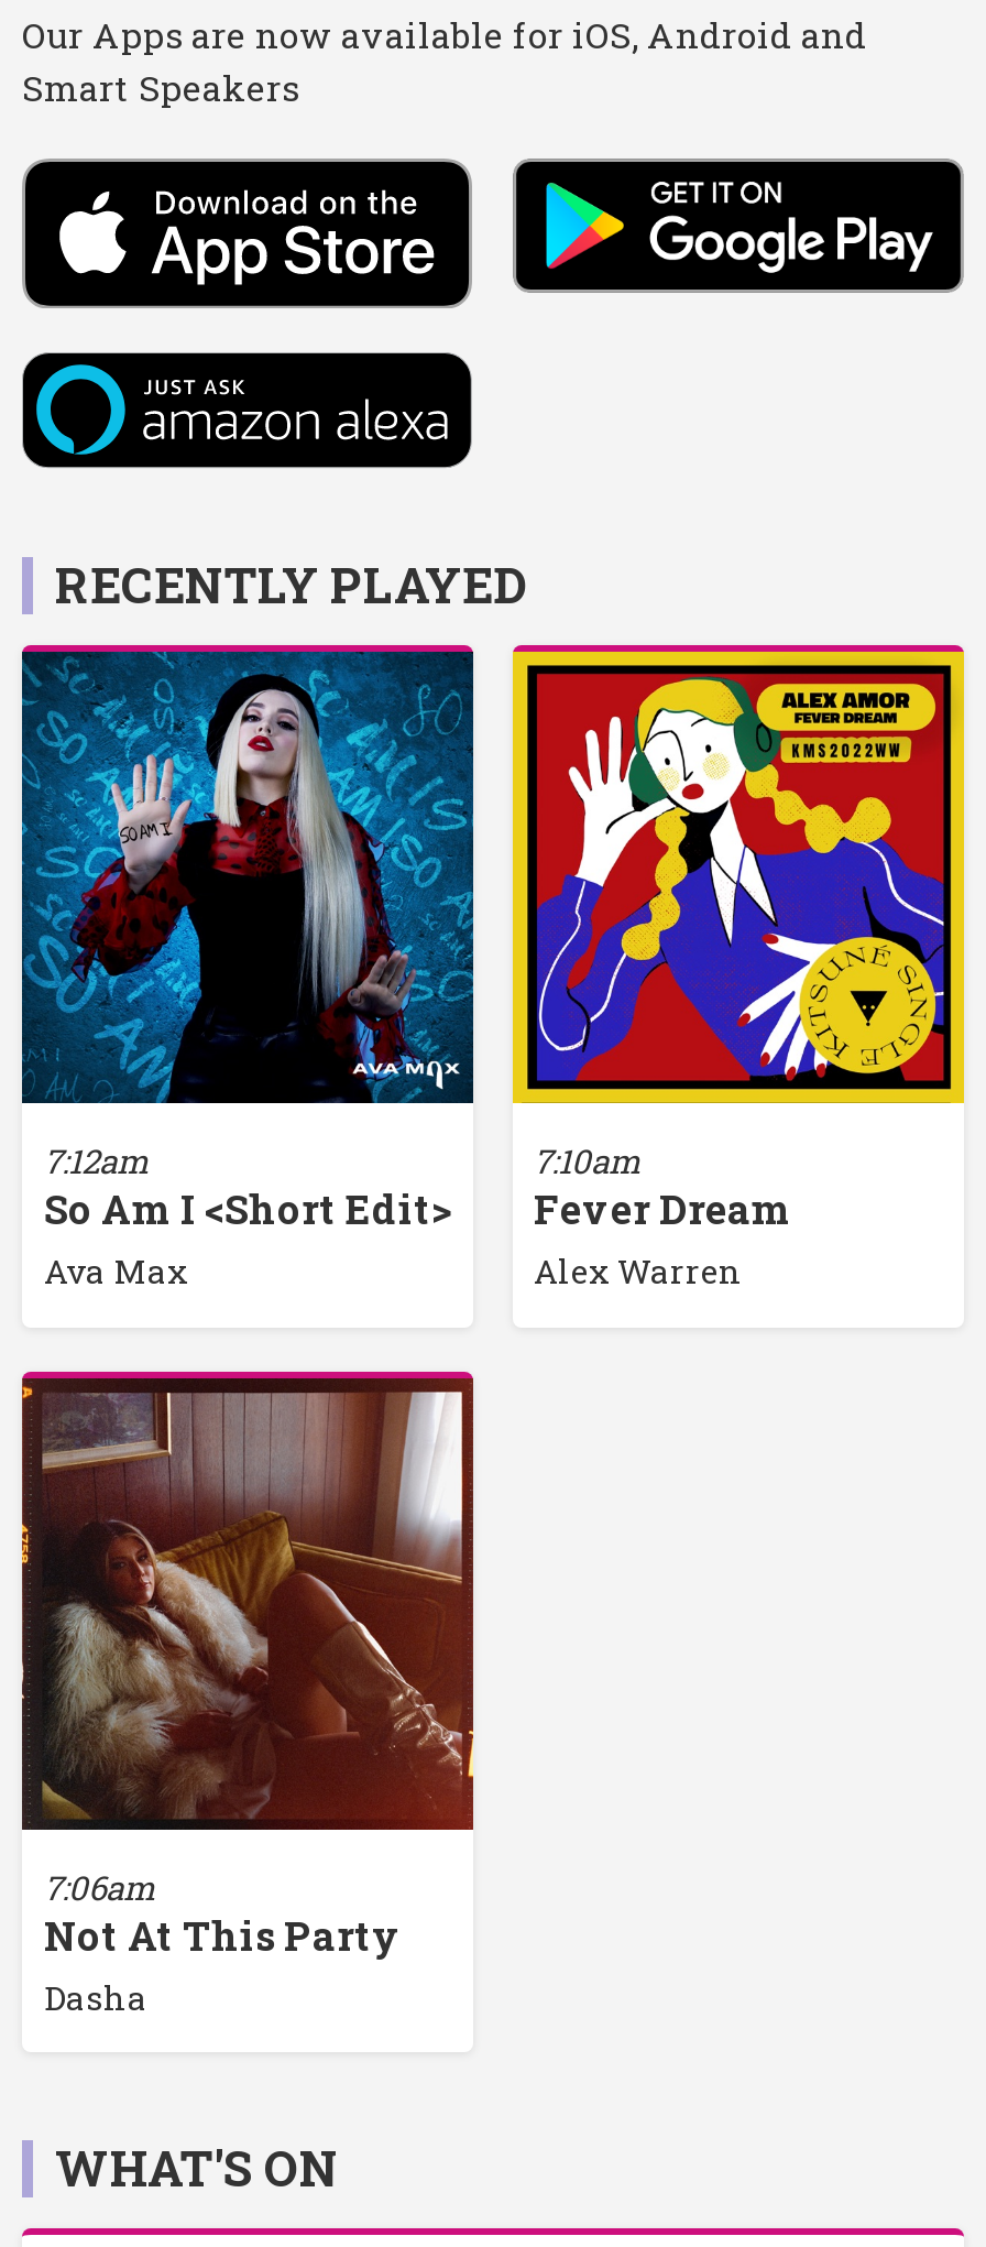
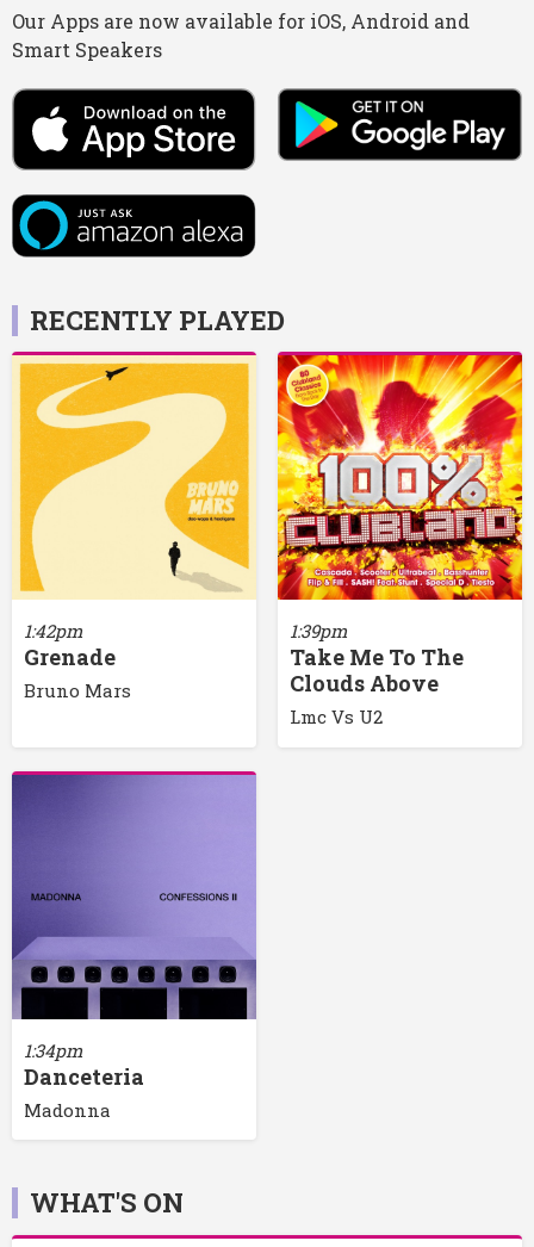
[20,650,475,1293] [image] | 7:12am | So Am I <Short Edit> | Ava Max -> [12,354,256,703] [image] | 1:42pm | Grenade | Bruno Mars
[511,650,966,1293] [image] | 7:10am | Fever Dream | Alex Warren -> [277,354,523,729] [image] | 1:39pm | Take Me To The | Clouds Above | Lmc Vs U2
[20,1376,475,2019] [image] | 7:06am | Not At This Party | Dasha -> [11,774,257,1122] [image] | 1:34pm | Danceteria | Madonna

